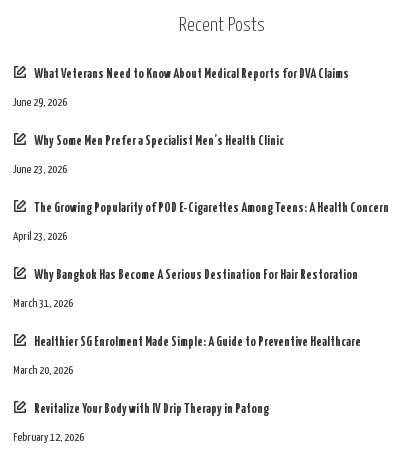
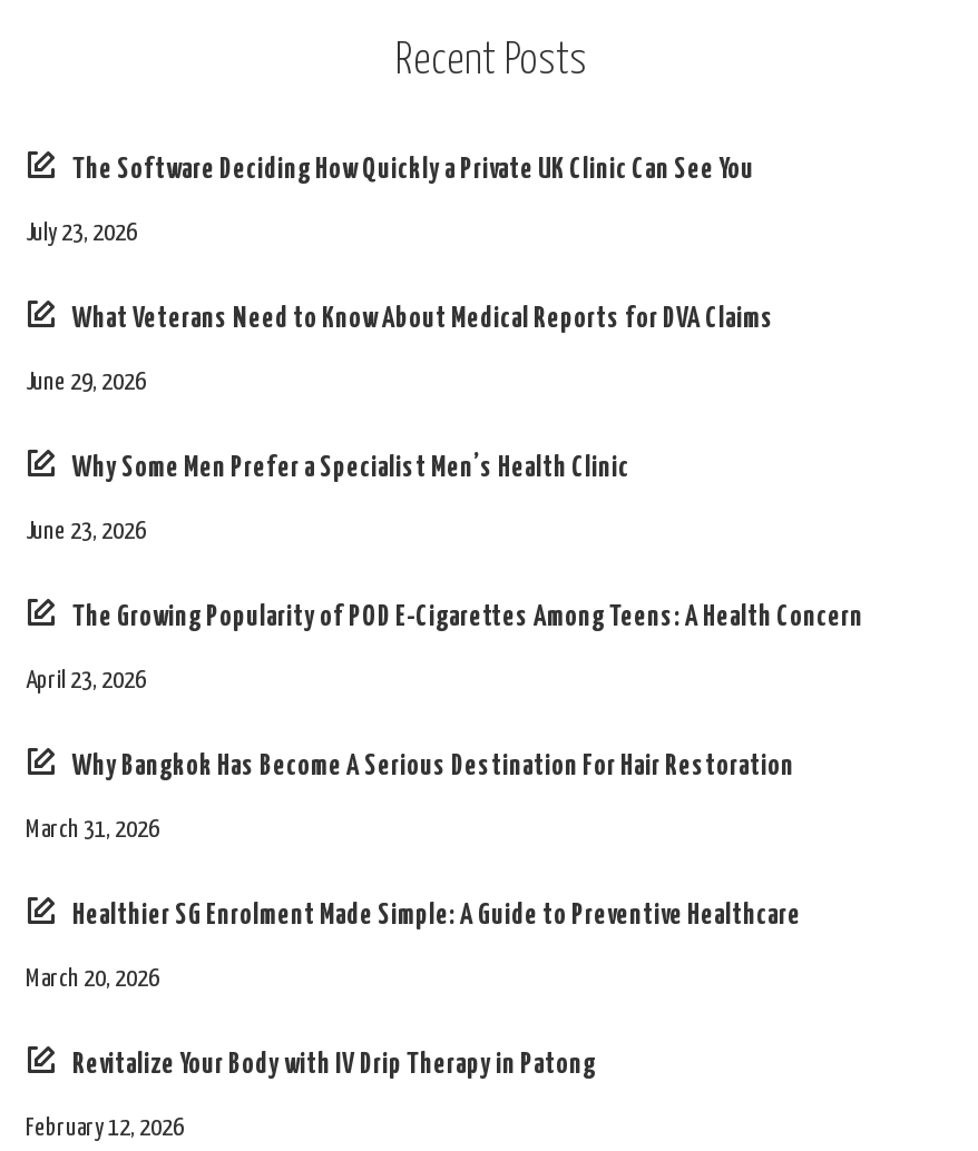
none -> [26,157,754,246] The Software Deciding How Quickly a Private UK Clinic Can See You | July 23, 2026

